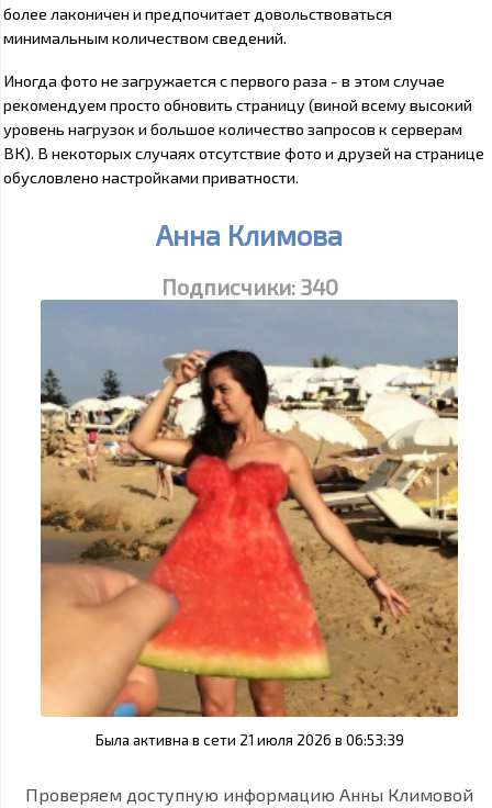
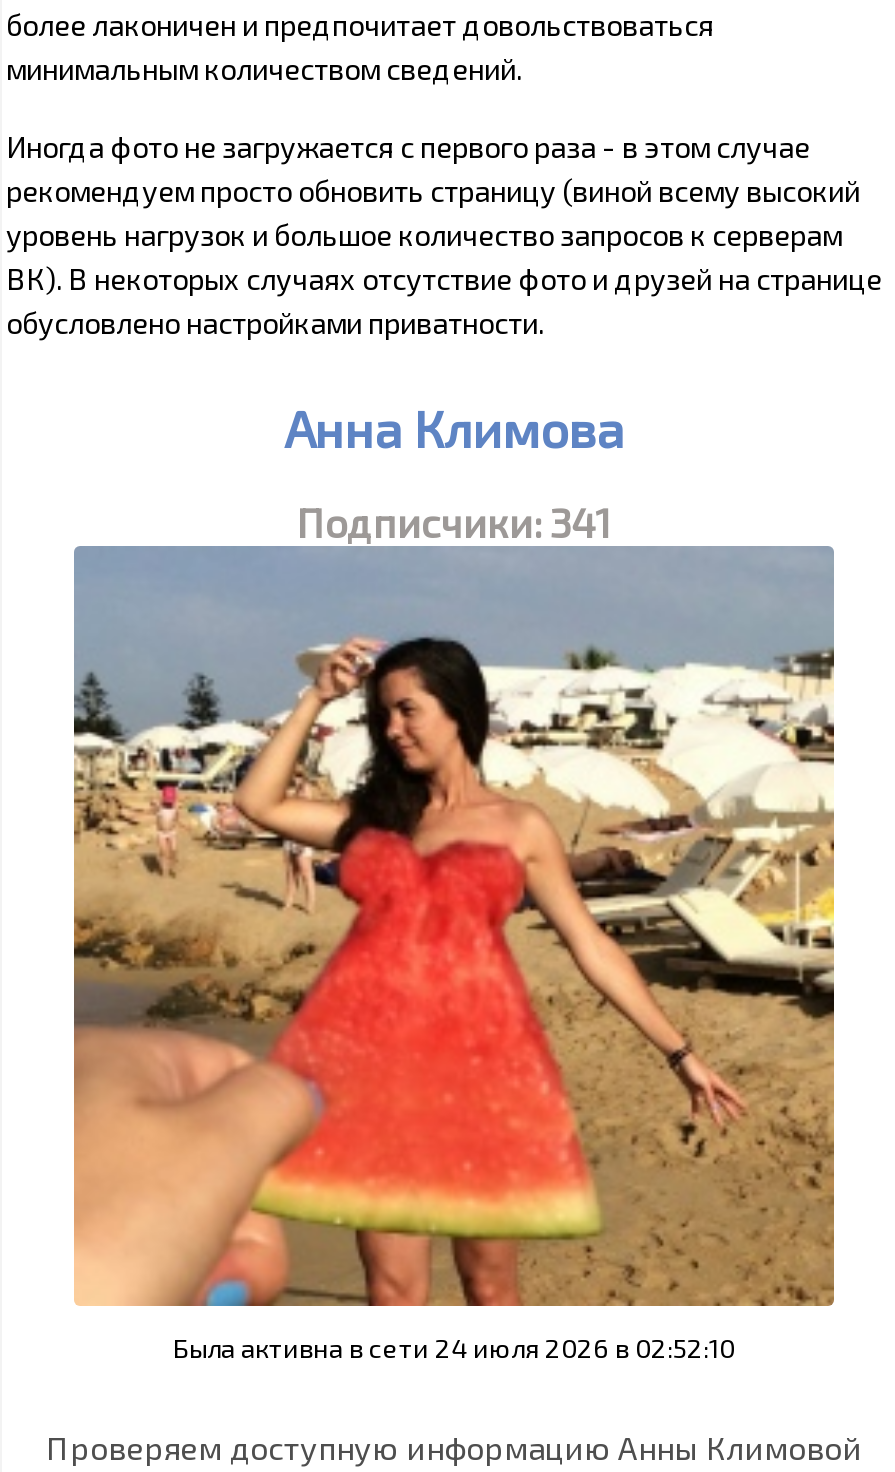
[161,273,338,299] Подписчики: 340 -> [297,498,611,546] Подписчики: 341
[95,731,404,749] Была активна в сети 21 июля 2026 в 06:53:39 -> [173,1332,735,1364] Была активна в сети 24 июля 2026 в 02:52:10

